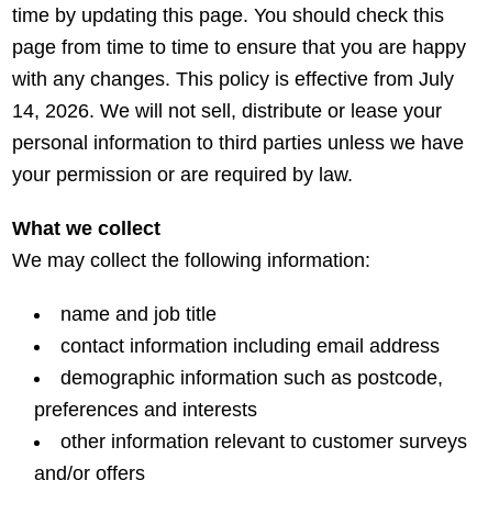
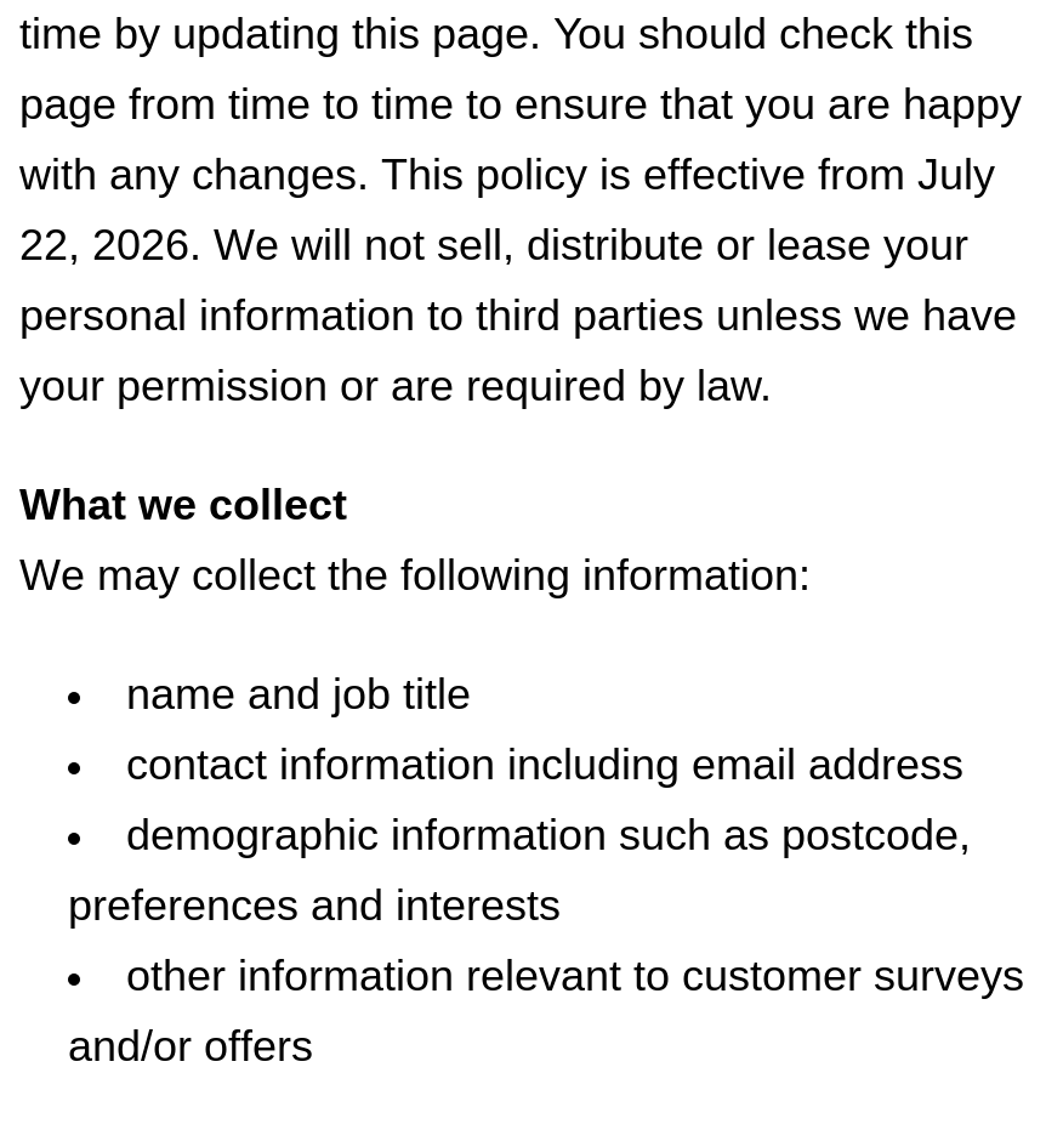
[12,100,442,122] 14, 2026. We will not sell, distribute or lease your -> [19,221,968,270] 22, 2026. We will not sell, distribute or lease your

